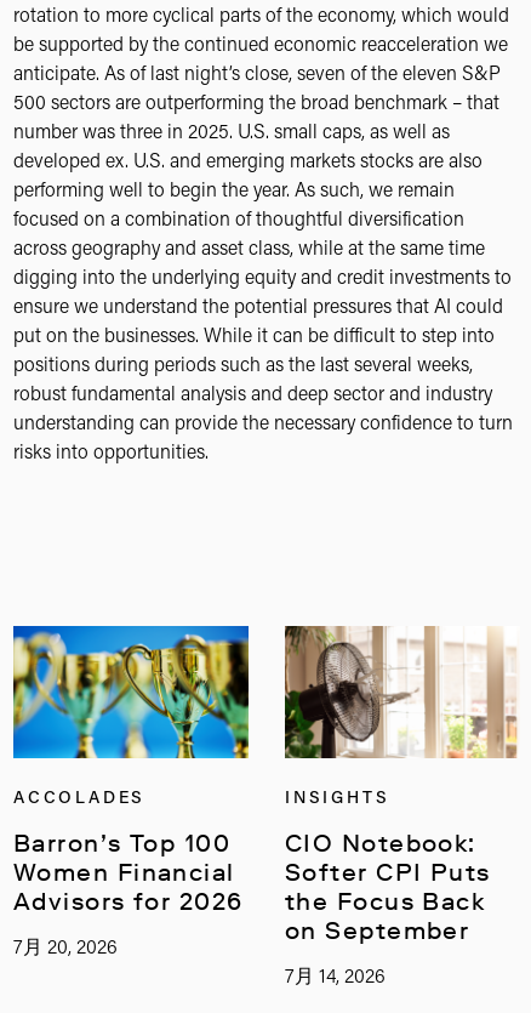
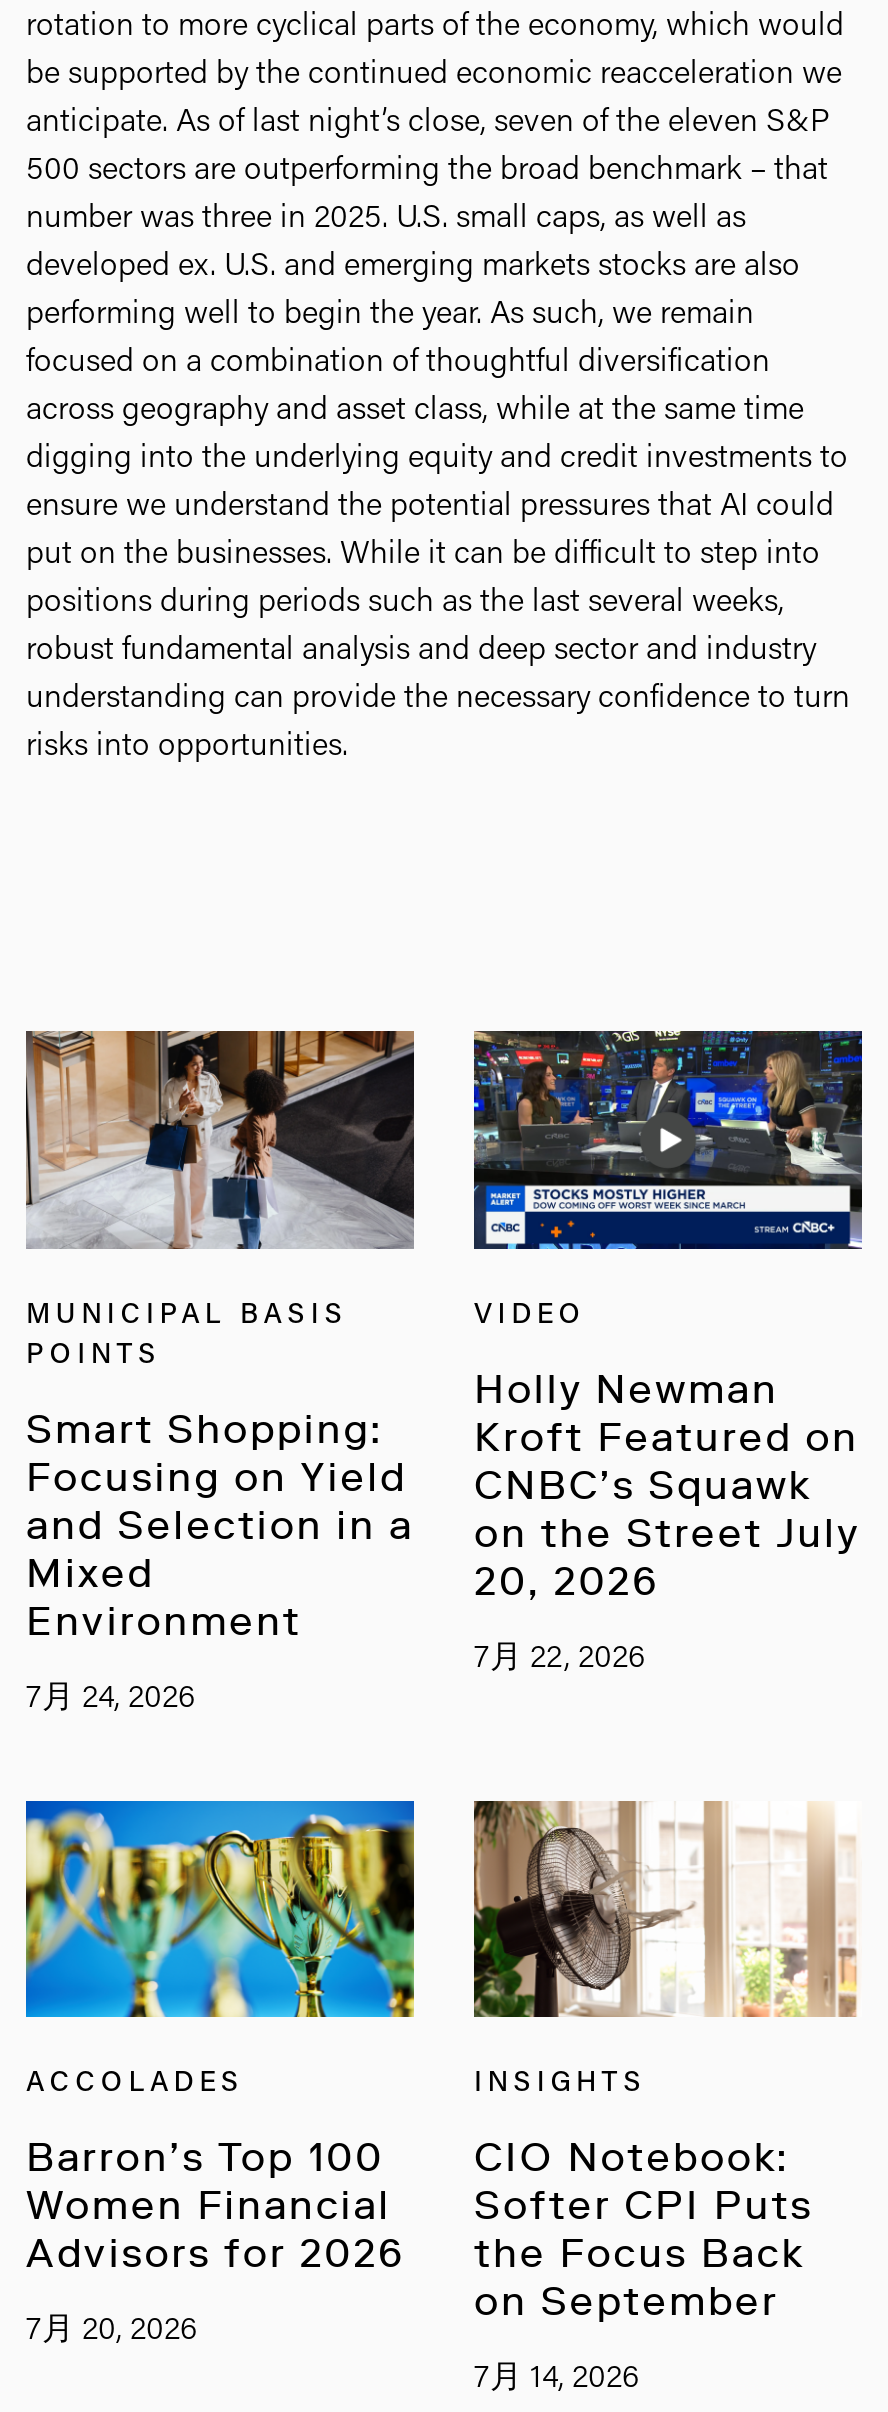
none -> [24,1029,416,1714] [image] | MUNICIPAL BASIS | POINTS | Smart Shopping: | Focusing on Yield | and Selection in a | Mixed | Environment | 7月 24, 2026
none -> [472,1029,864,1674] [image] | VIDEO | Holly Newman | Kroft Featured on | CNBC’s Squawk | on the Street July | 20, 2026 | 7月 22, 2026

